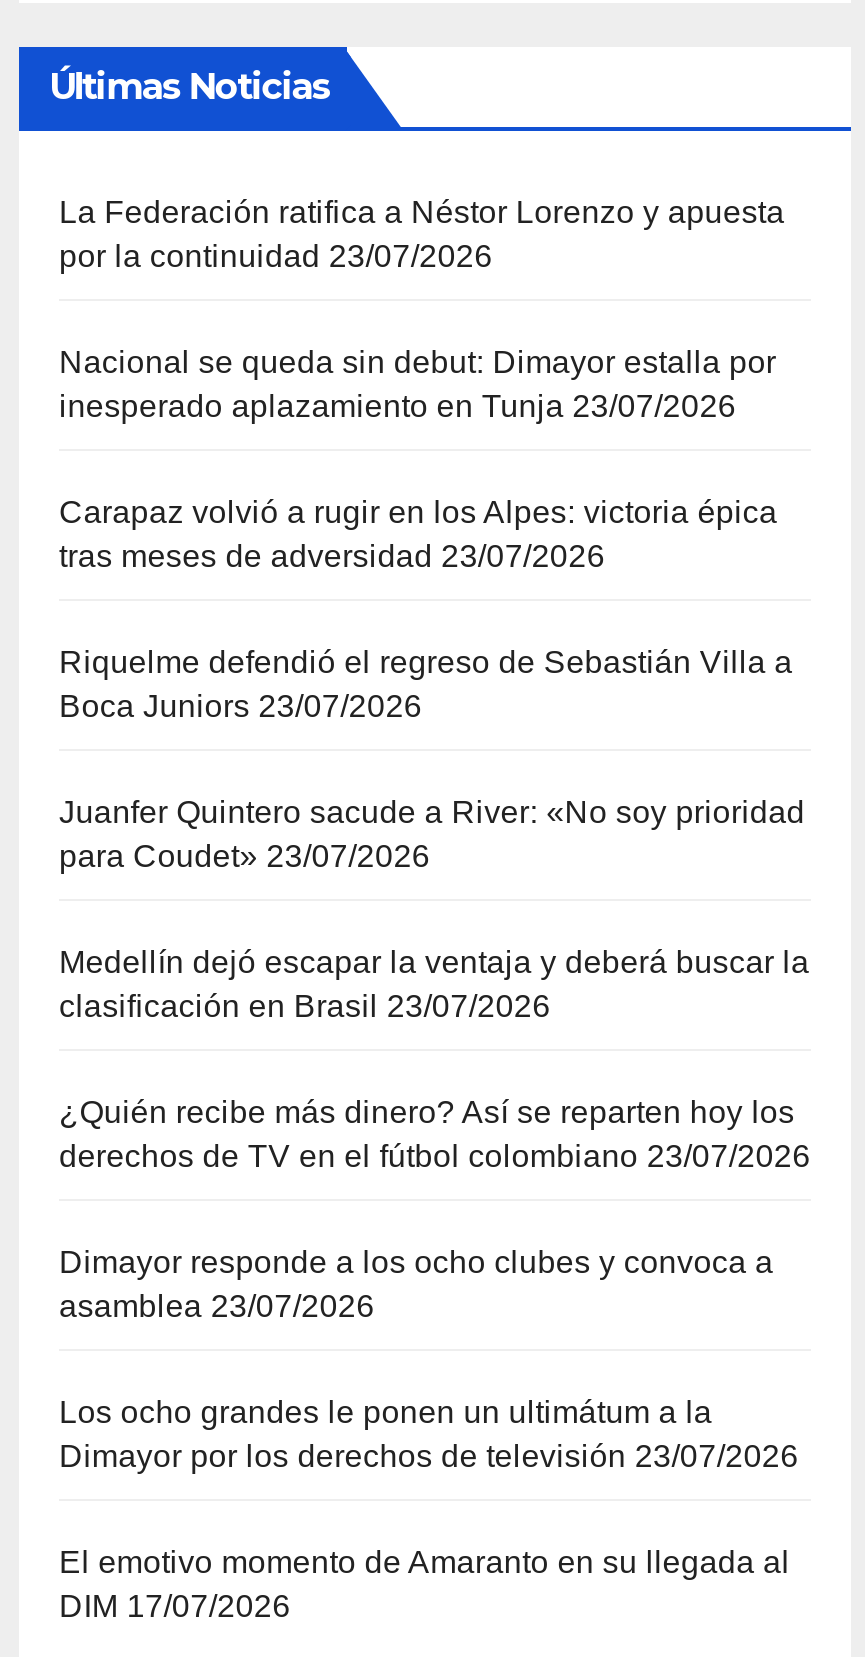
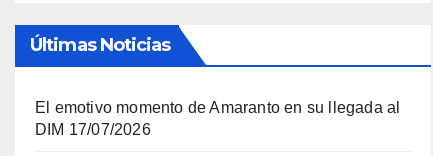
[59,195,811,1473] La Federación ratifica a Néstor Lorenzo y apuesta | por la continuidad 23/07/2026 | Nacional se queda sin debut: Dimayor estalla por | inesperado aplazamiento en Tunja 23/07/2026 | Carapaz volvió a rugir en los Alpes: victoria épica | tras meses de adversidad 23/07/2026 | Riquelme defendió el regreso de Sebastián Villa a | Boca Juniors 23/07/2026 | Juanfer Quintero sacude a River: «No soy prioridad | para Coudet» 23/07/2026 | Medellín dejó escapar la ventaja y deberá buscar la | clasificación en Brasil 23/07/2026 | ¿Quién recibe más dinero? Así se reparten hoy los | derechos de TV en el fútbol colombiano 23/07/2026 | Dimayor responde a los ocho clubes y convoca a | asamblea 23/07/2026 | Los ocho grandes le ponen un ultimátum a la | Dimayor por los derechos de televisión 23/07/2026 -> none

